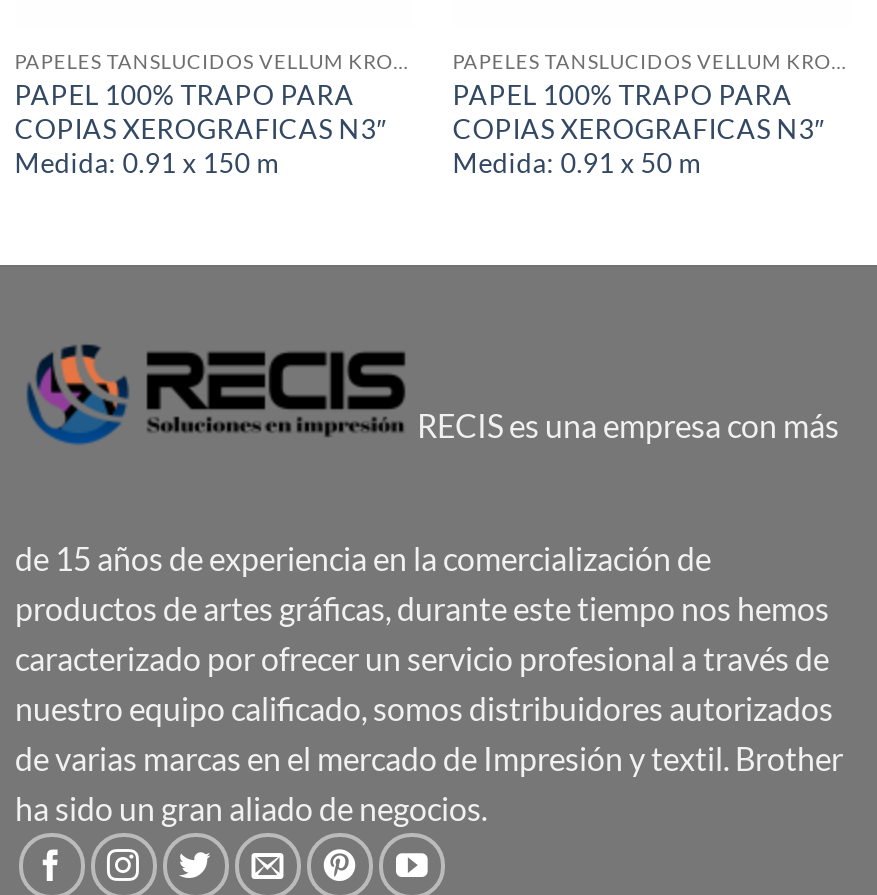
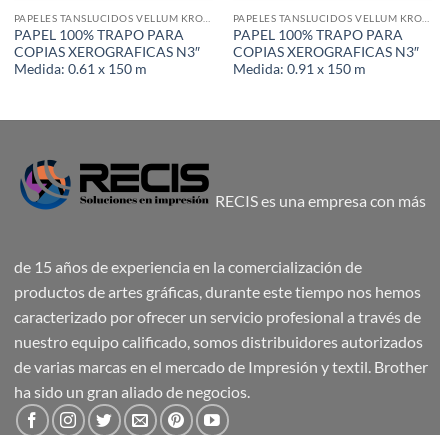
[15,146,281,178] Medida: 0.91 x 150 m -> [14,61,147,77] Medida: 0.61 x 150 m
[453,146,703,178] Medida: 0.91 x 50 m -> [233,61,366,77] Medida: 0.91 x 150 m

